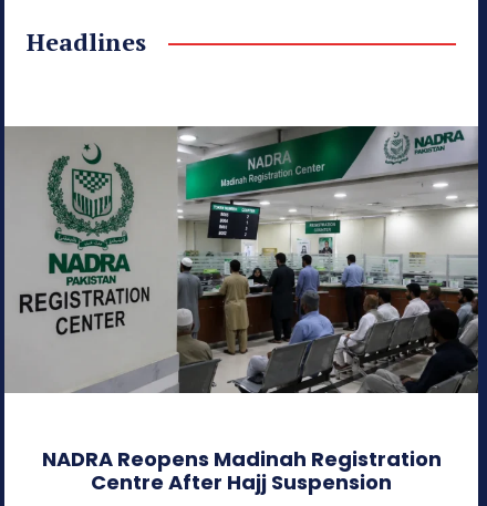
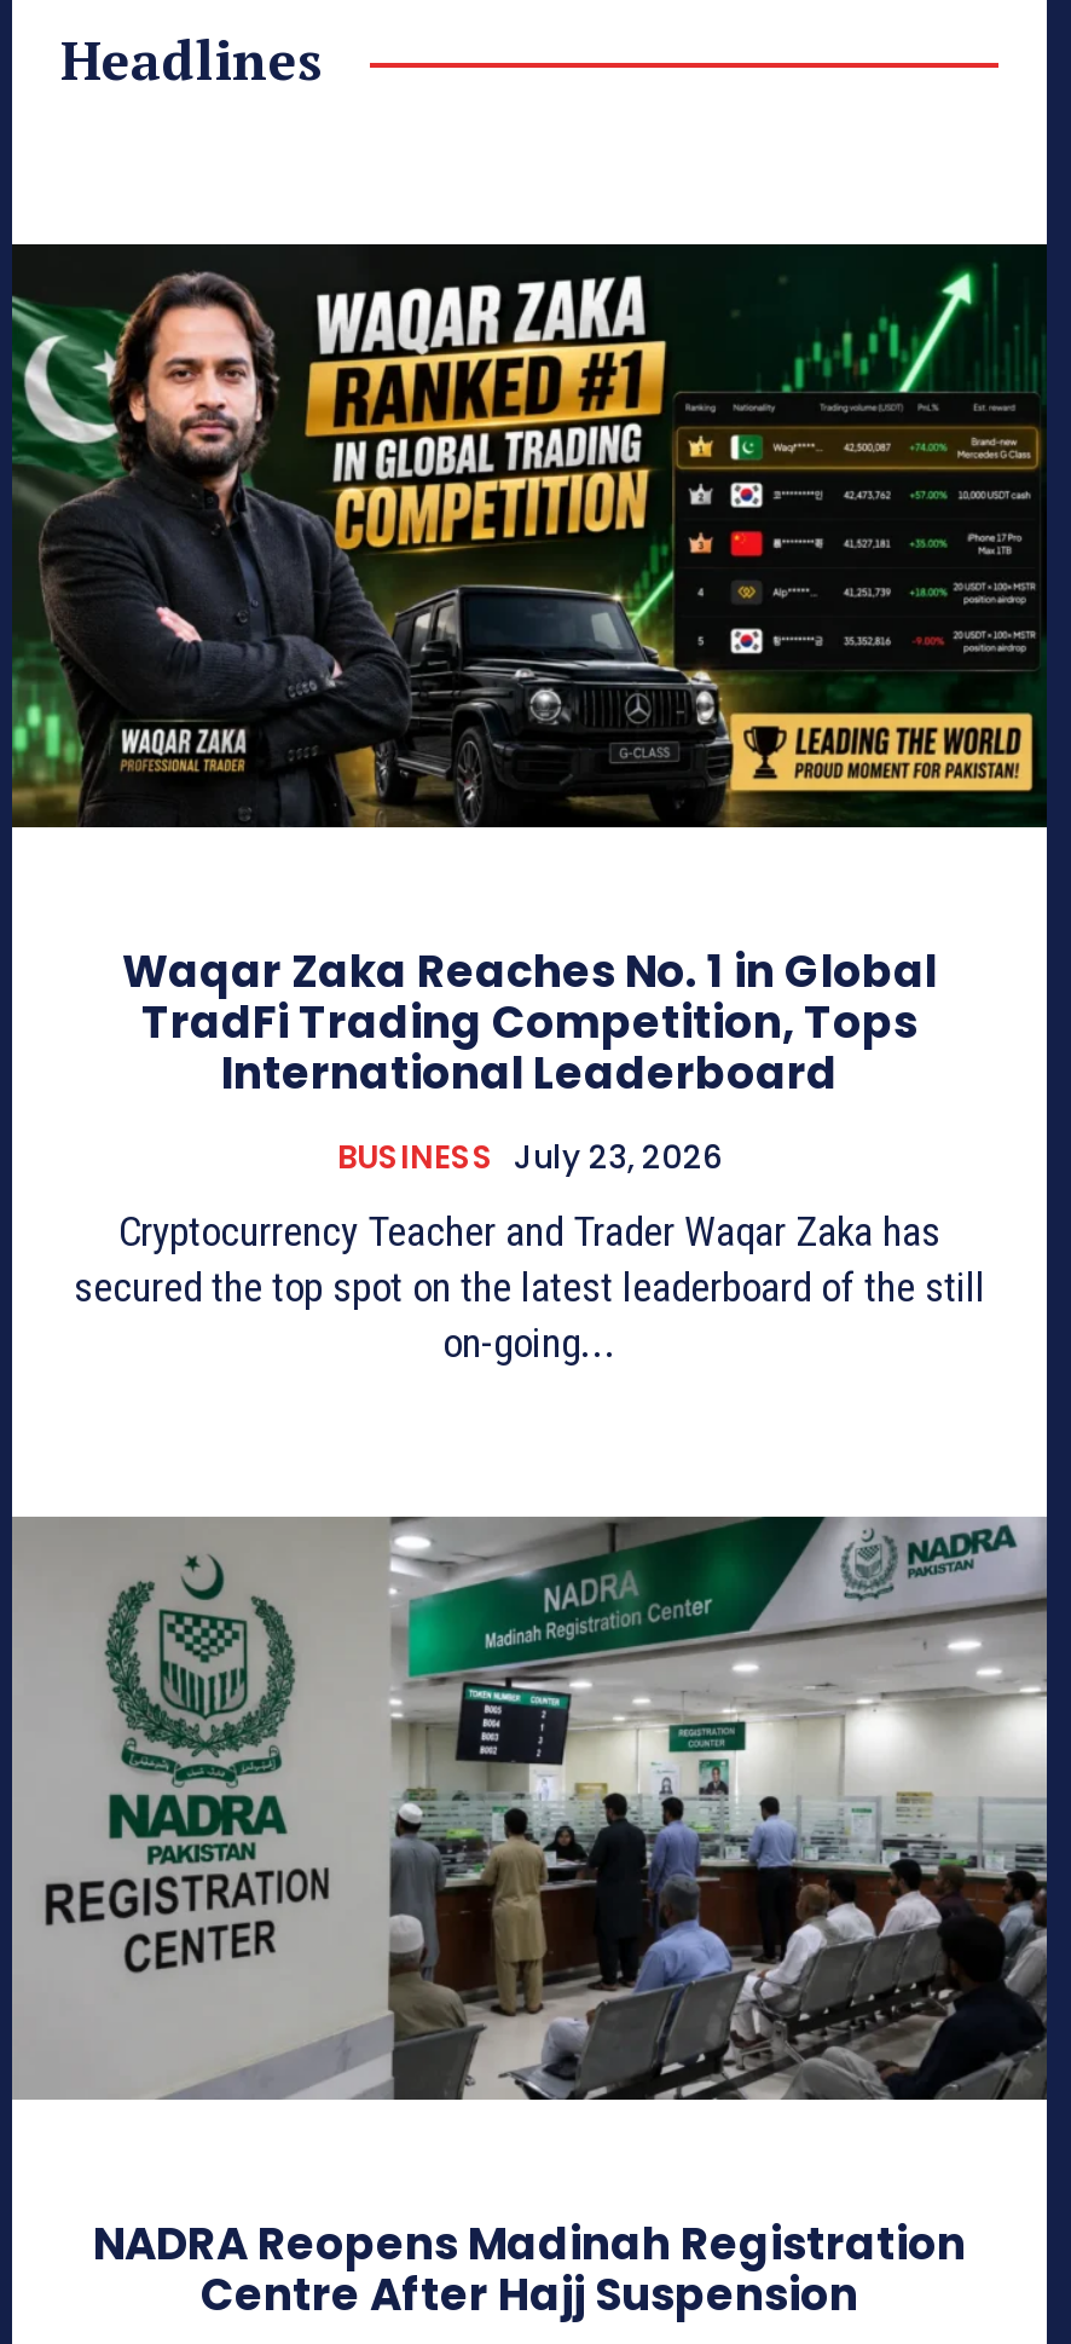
none -> [12,242,1049,827] [image]
none -> [74,941,985,1367] Waqar Zaka Reaches No. 1 in Global | TradFi Trading Competition, Tops | International Leaderboard | BUSINESS July 23, 2026 | Cryptocurrency Teacher and Trader Waqar Zaka has | secured the top spot on the latest leaderboard of the still | on-going...

